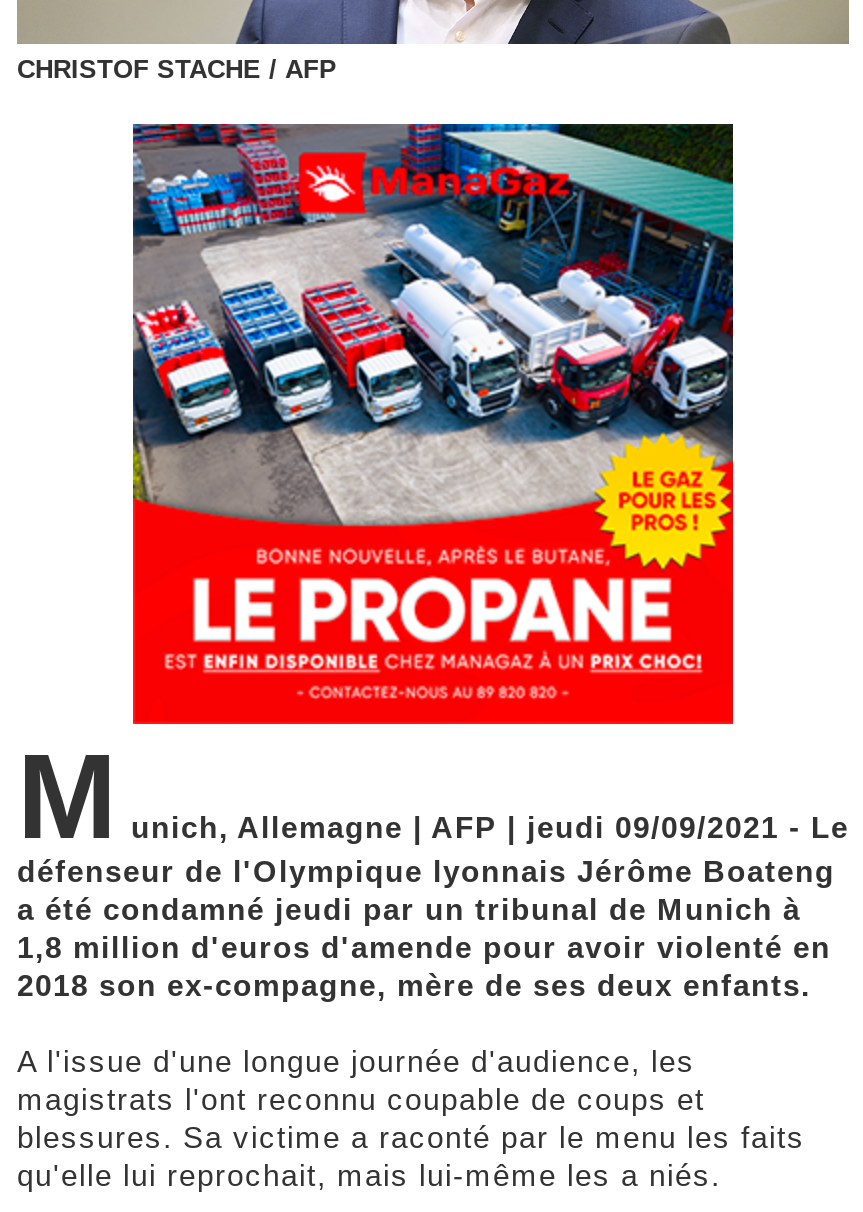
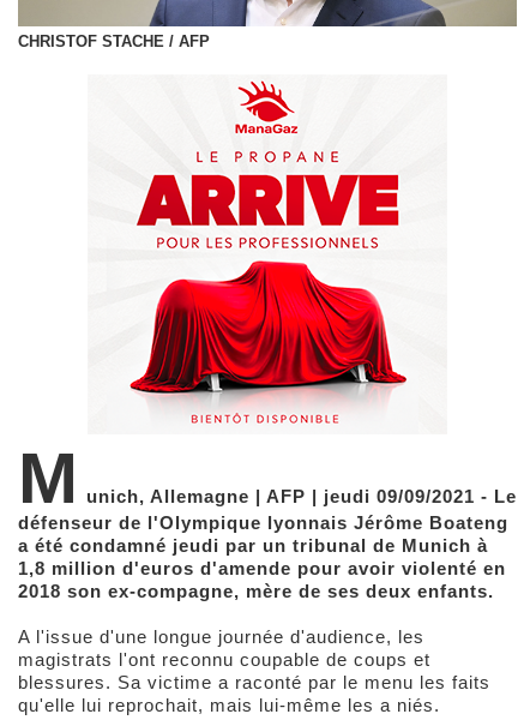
[131,122,735,724] [image] -> [88,74,447,434] [image]

